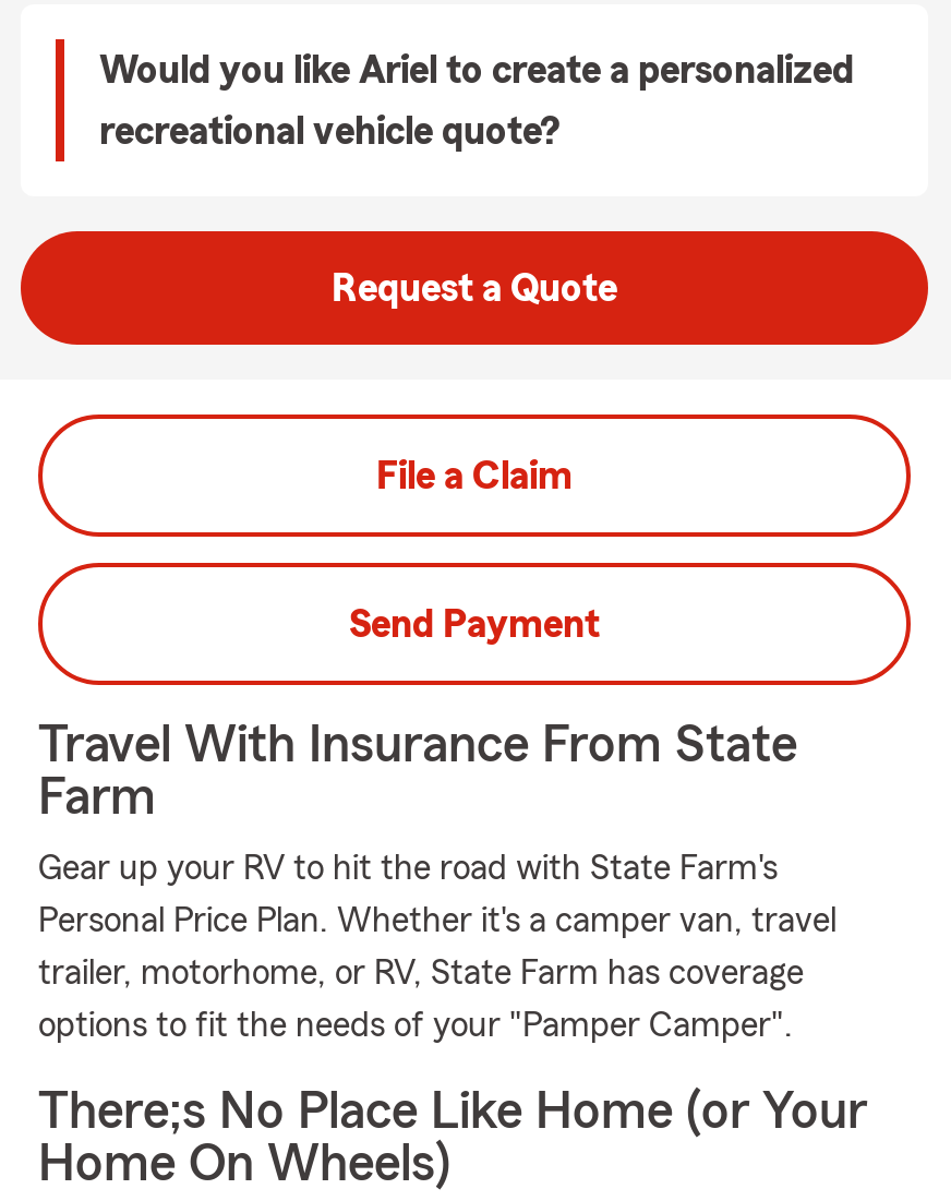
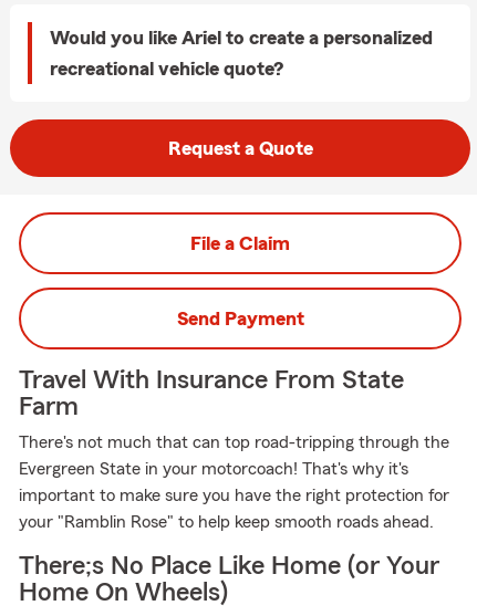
[38,851,778,886] Gear up your RV to hit the road with State Farm's -> [19,434,449,451] There's not much that can top road-tripping through the
[38,903,836,938] Personal Price Plan. Whether it's a camper van, travel -> [19,460,408,478] Evergreen State in your motorcoach! That's why it's
[38,956,804,990] trailer, motorhome, or RV, State Farm has coverage -> [19,487,449,504] important to make sure you have the right protection for
[38,1008,793,1043] options to fit the needs of your "Pamper Camper". -> [19,513,434,531] your "Ramblin Rose" to help keep smooth roads ahead.

